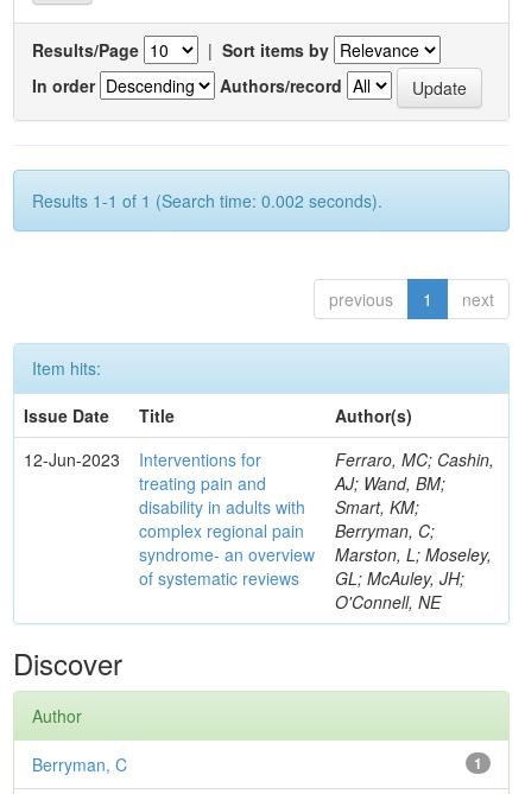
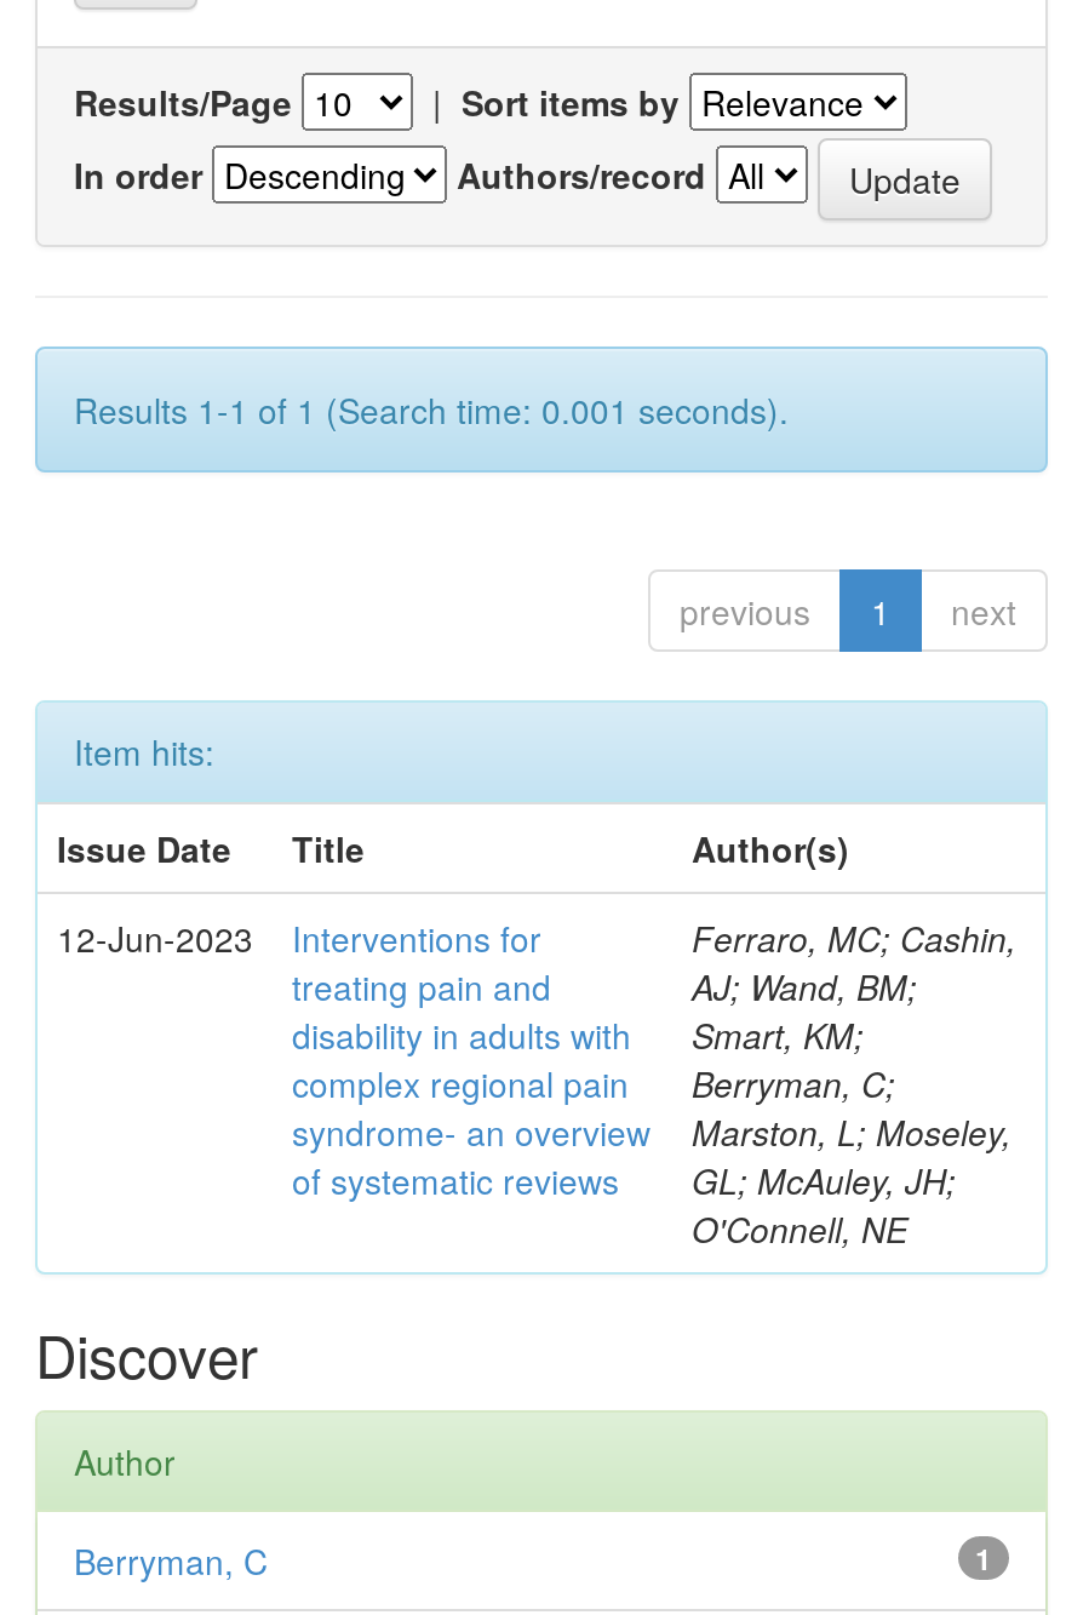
[32,189,382,212] Results 1-1 of 1 (Search time: 0.002 seconds). -> [74,385,789,434] Results 1-1 of 1 (Search time: 0.001 seconds).

